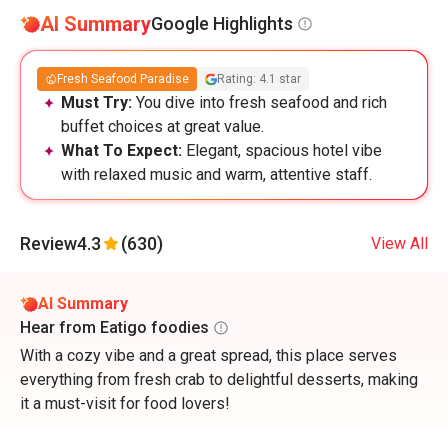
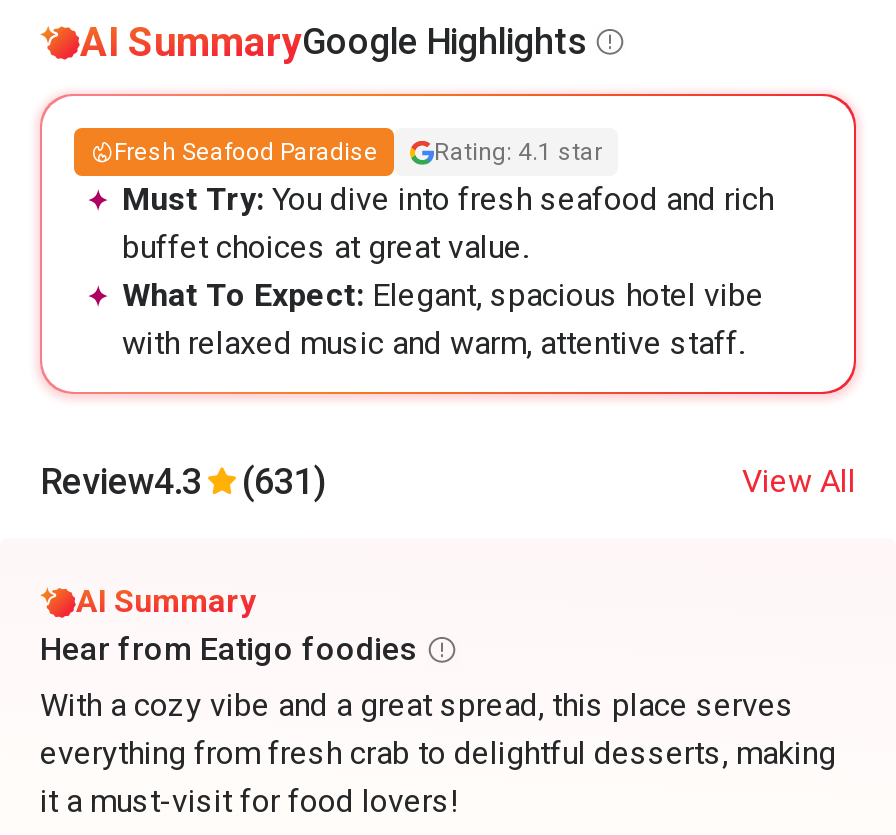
[20,233,163,254] Review4.3 (630) -> [40,460,326,502] Review4.3 (631)

